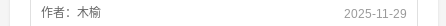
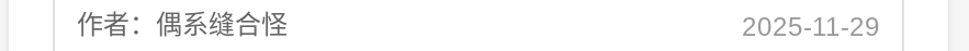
[41,6,101,20] 作者：木榆 -> [77,10,288,40] 作者：偶系缝合怪

